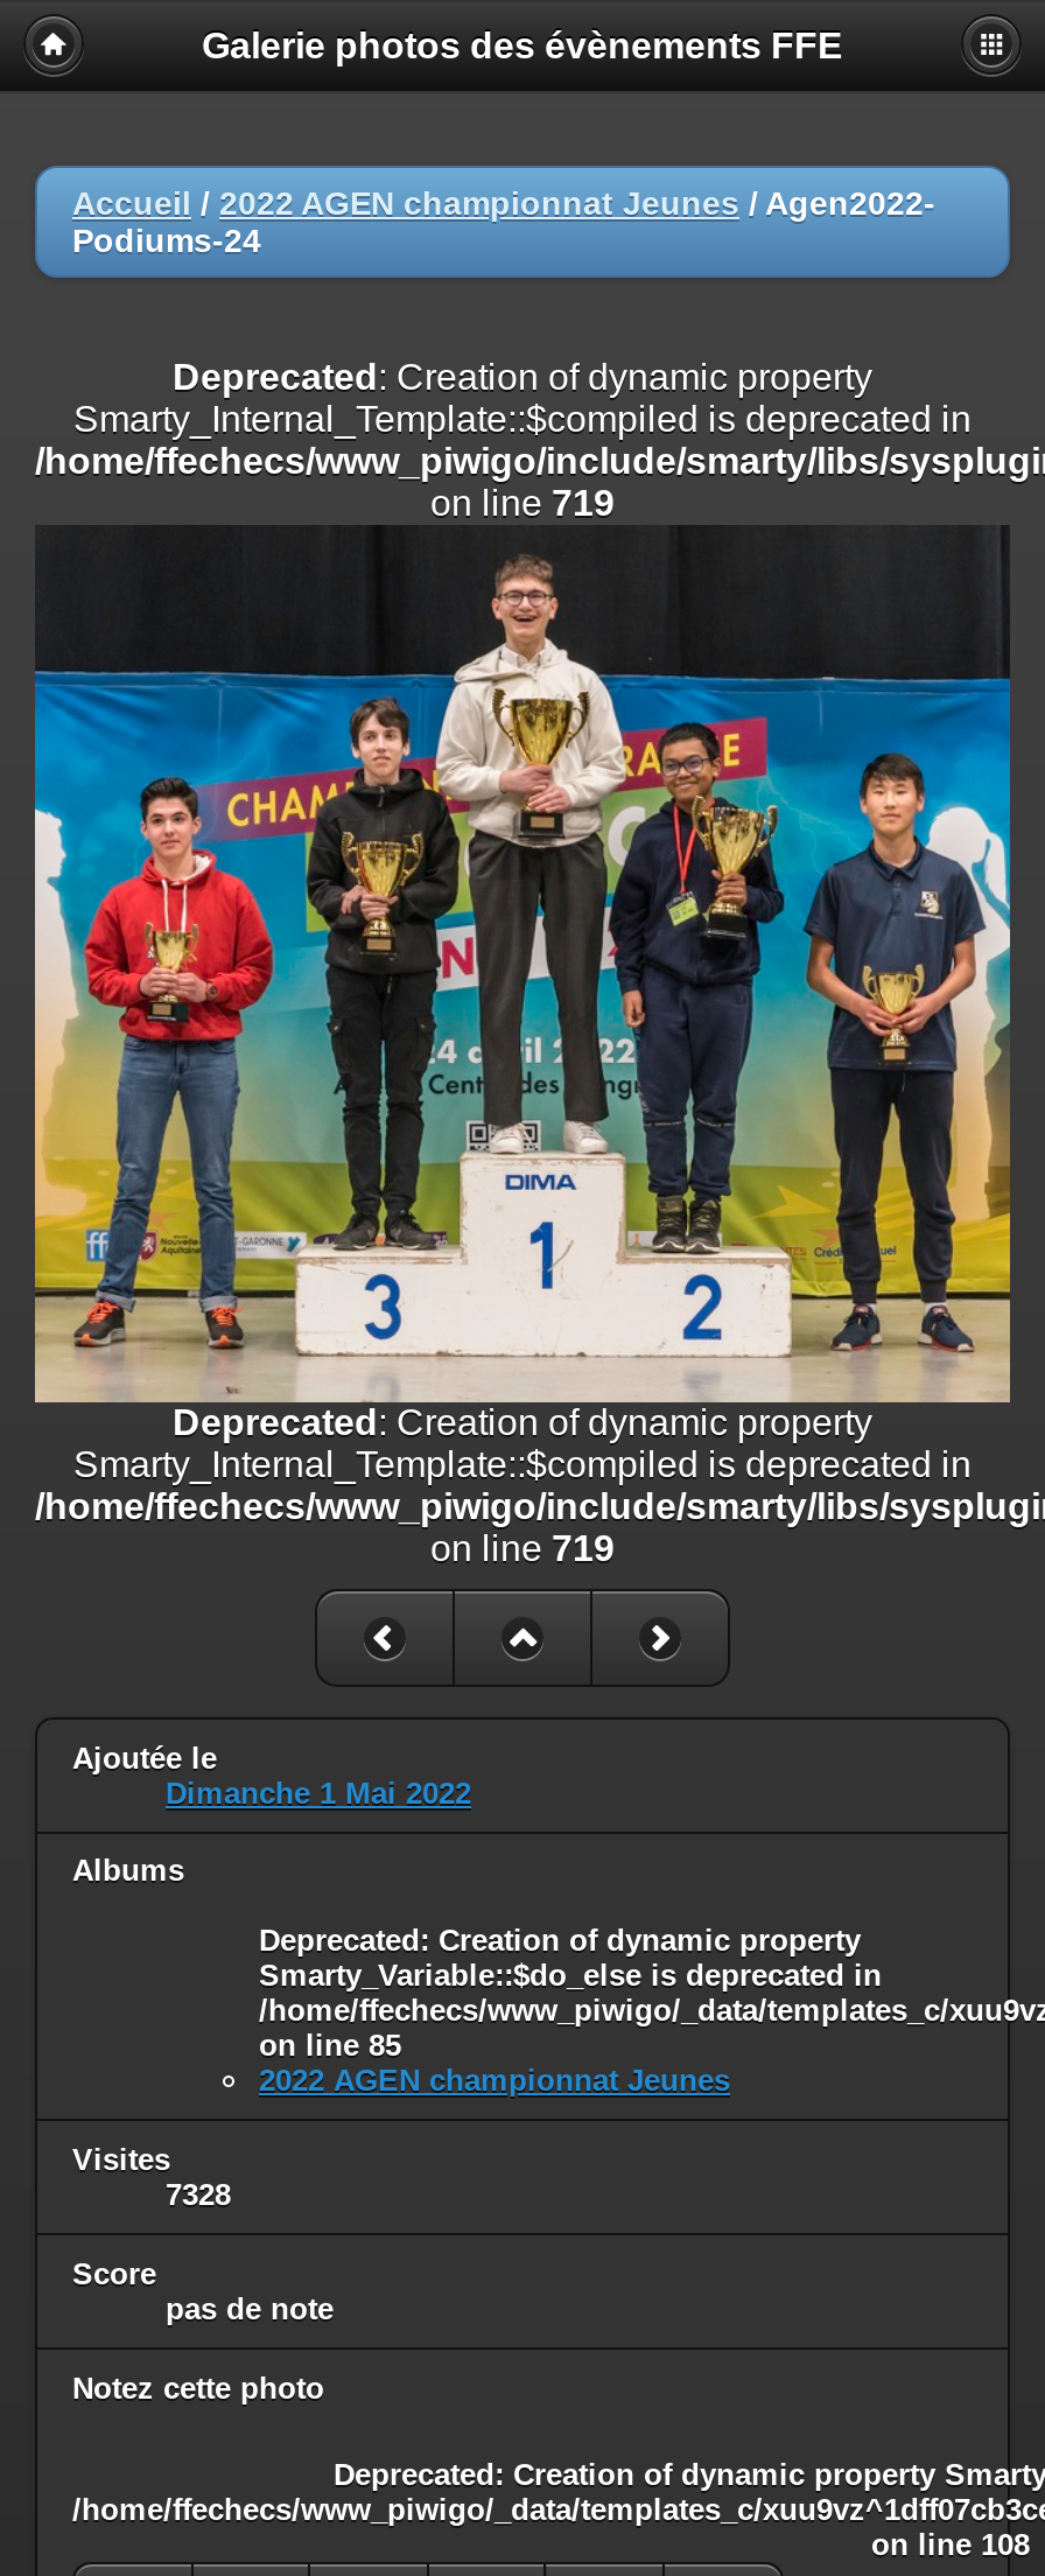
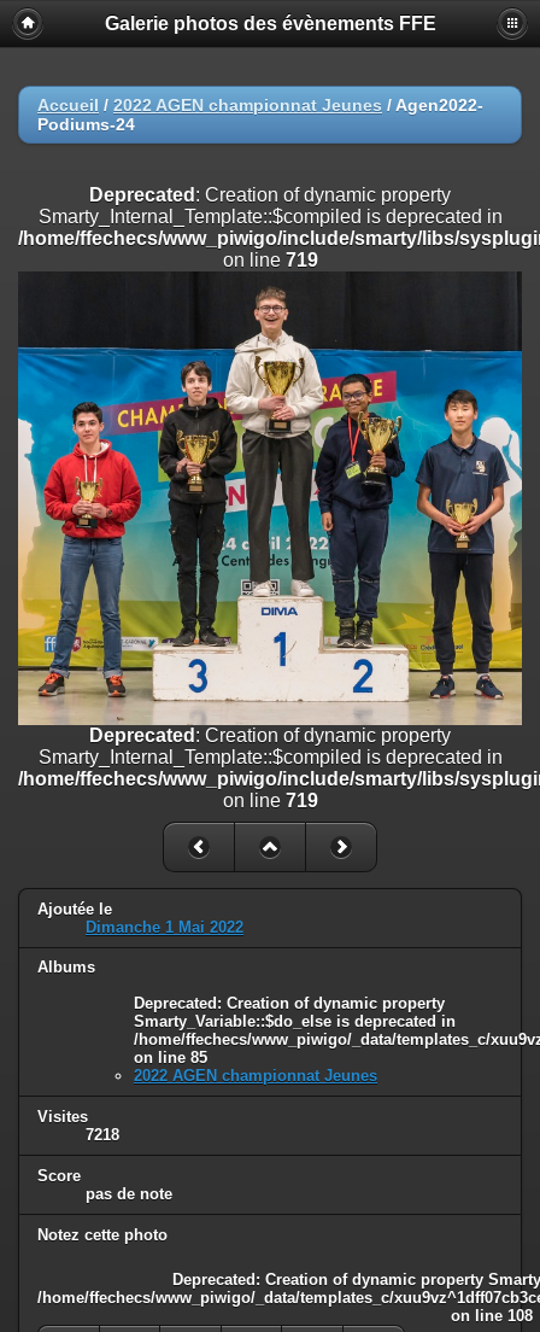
[166,2178,231,2213] 7328 -> [86,1126,119,1144] 7218

